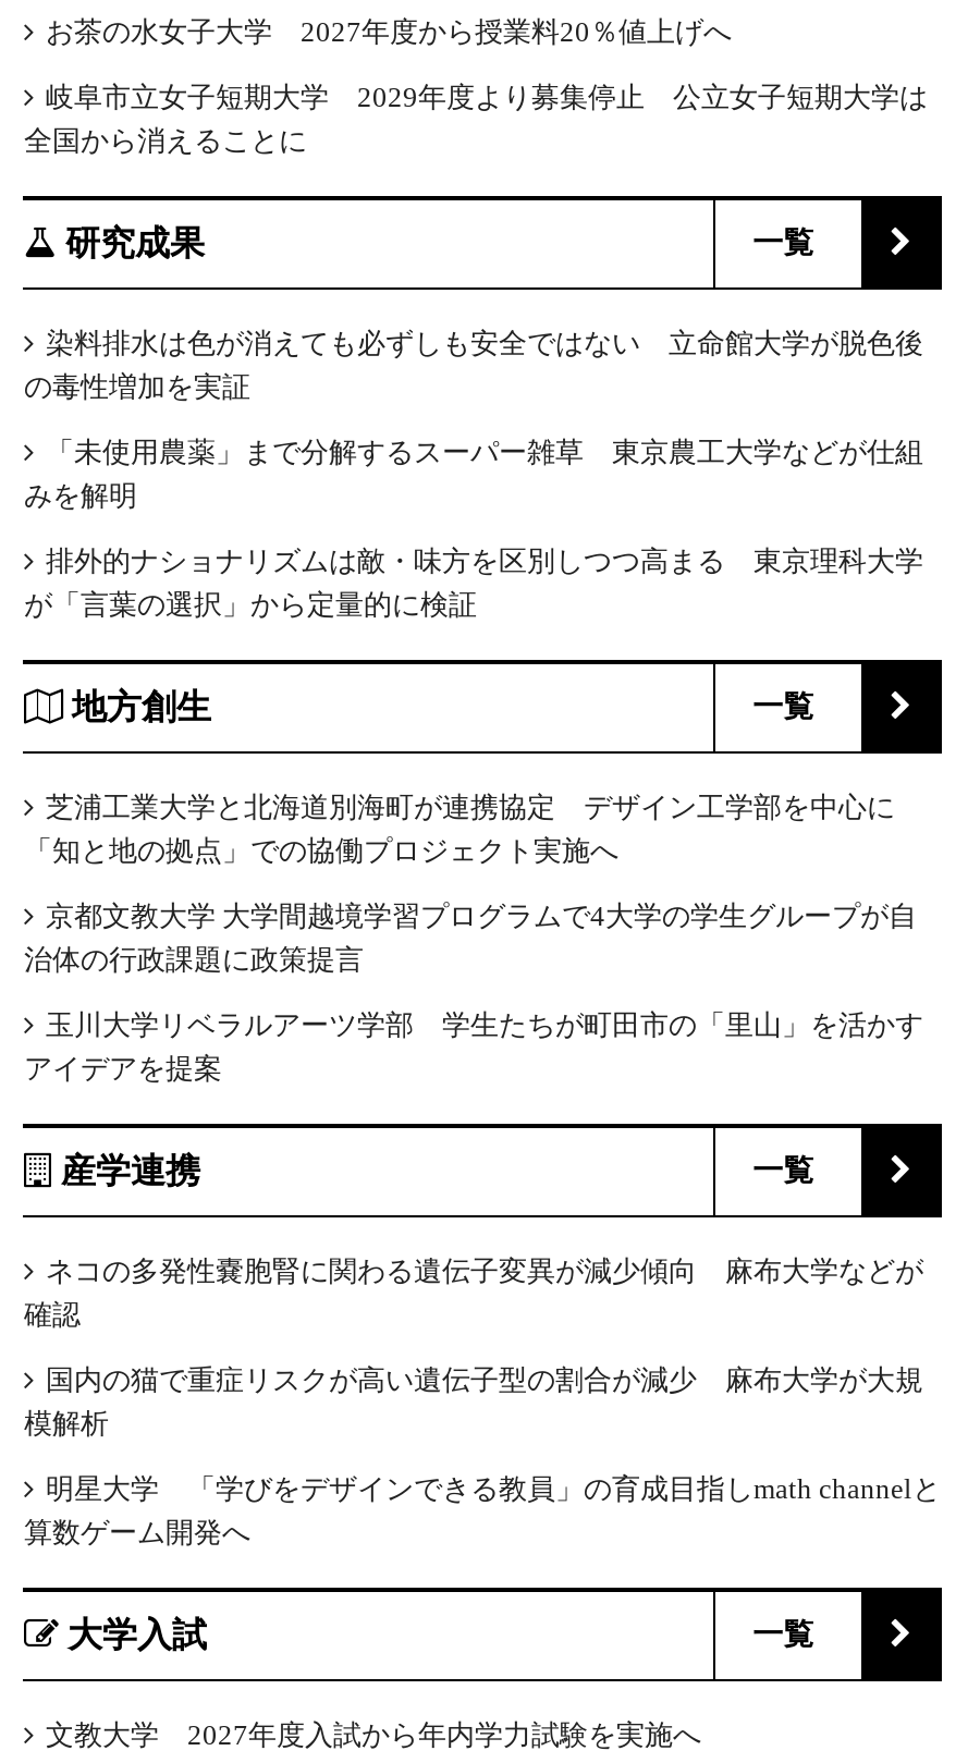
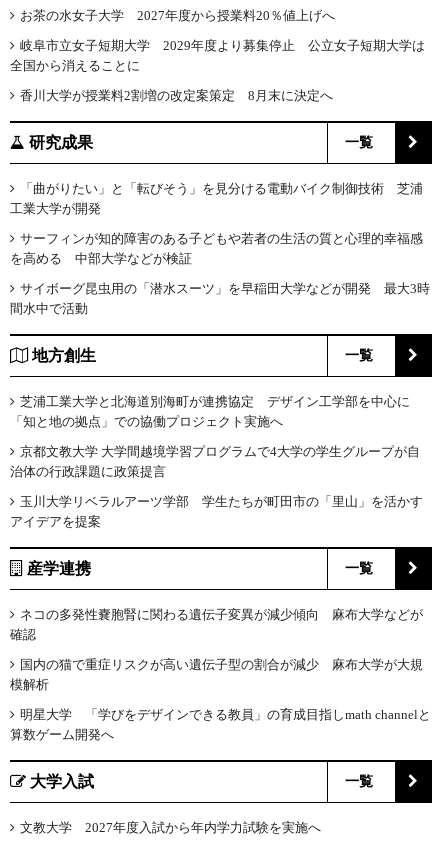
none -> [20,88,333,103] 香川大学が授業料2割増の改定案策定 8月末に決定へ
[24,327,923,403] 染料排水は色が消えても必ずしも安全ではない 立命館大学が脱色後 | の毒性増加を実証 -> [10,181,423,216] 「曲がりたい」と「転びそう」を見分ける電動バイク制御技術 芝浦 | 工業大学が開発
[24,436,923,512] 「未使用農薬」まで分解するスーパー雑草 東京農工大学などが仕組 | みを解明 -> [10,231,423,266] サーフィンが知的障害のある子どもや若者の生活の質と心理的幸福感 | を高める 中部大学などが検証
[24,545,923,621] 排外的ナショナリズムは敵・味方を区別しつつ高まる 東京理科大学 | が「言葉の選択」から定量的に検証 -> [10,281,430,316] サイボーグ昆虫用の「潜水スーツ」を早稲田大学などが開発 最大3時 | 間水中で活動

